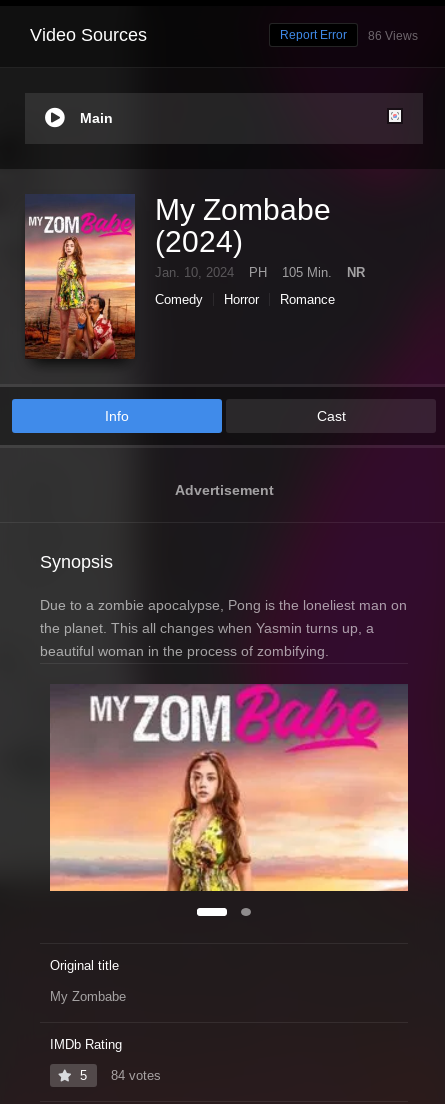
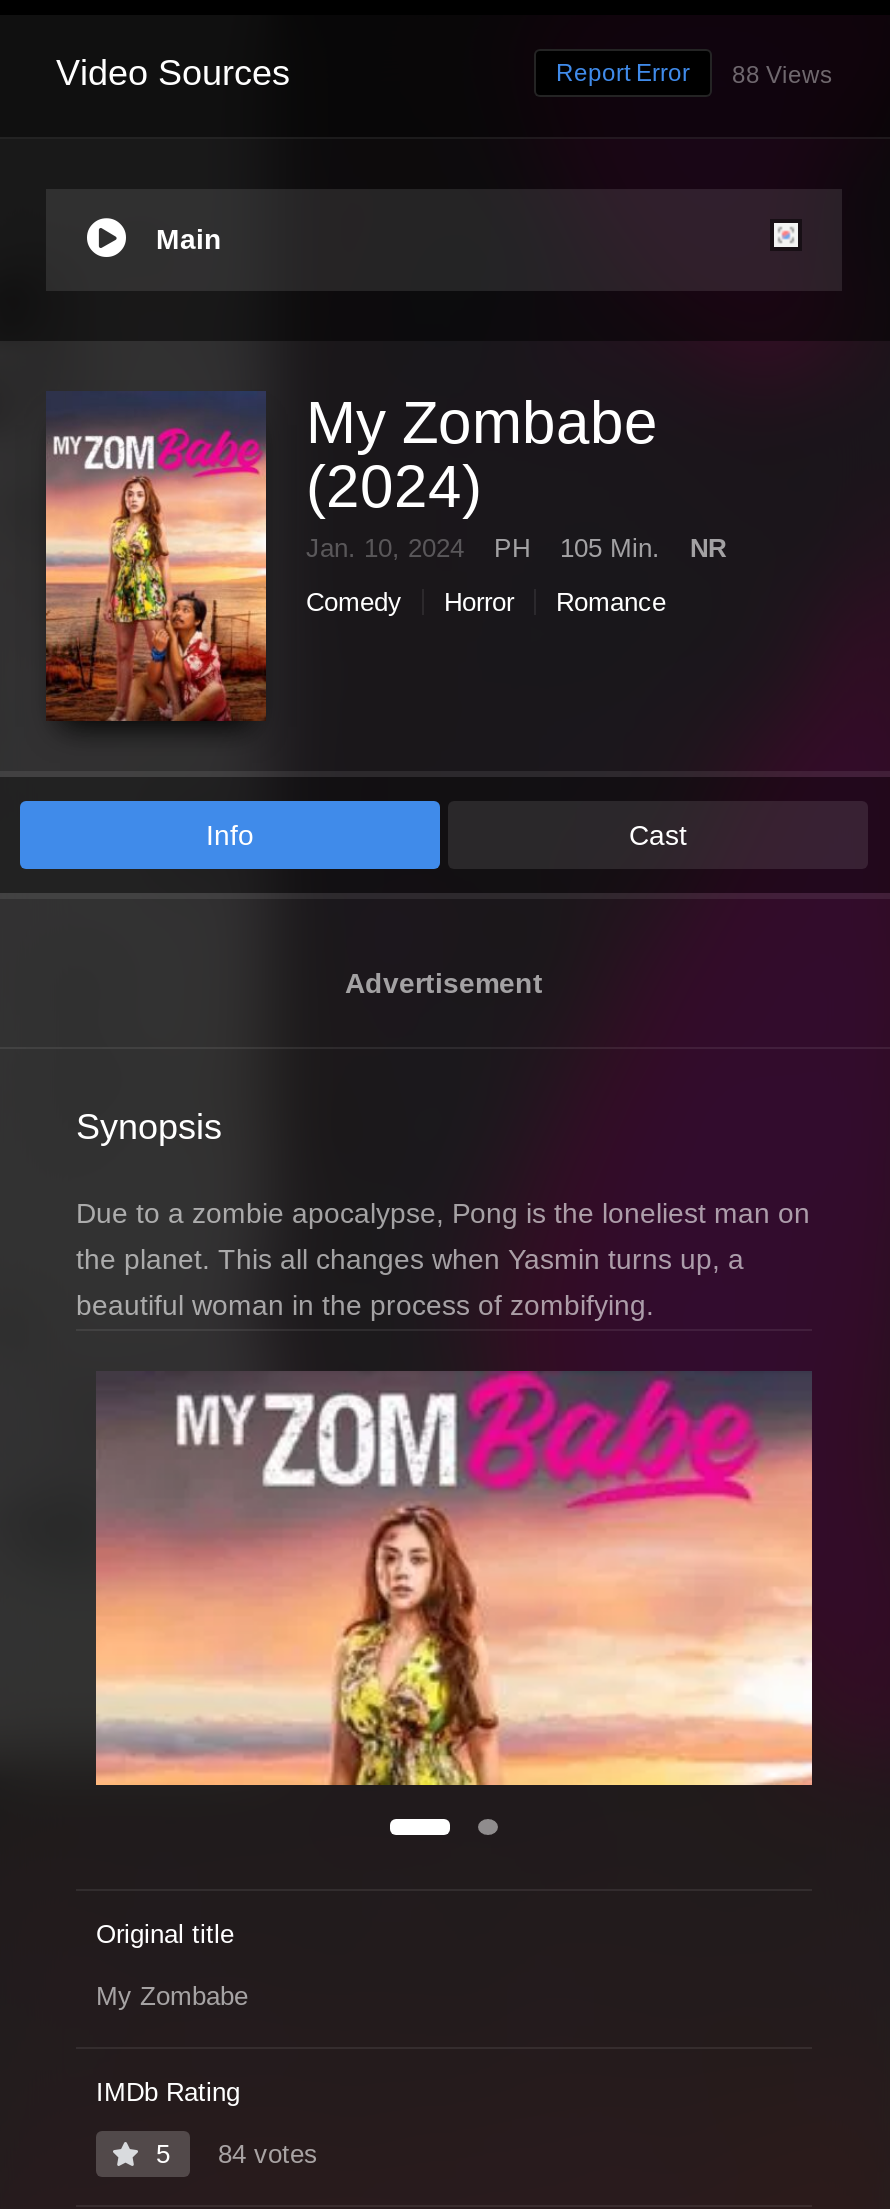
[280,28,418,43] Report Error 86 Views -> [556,59,832,89] Report Error 88 Views

